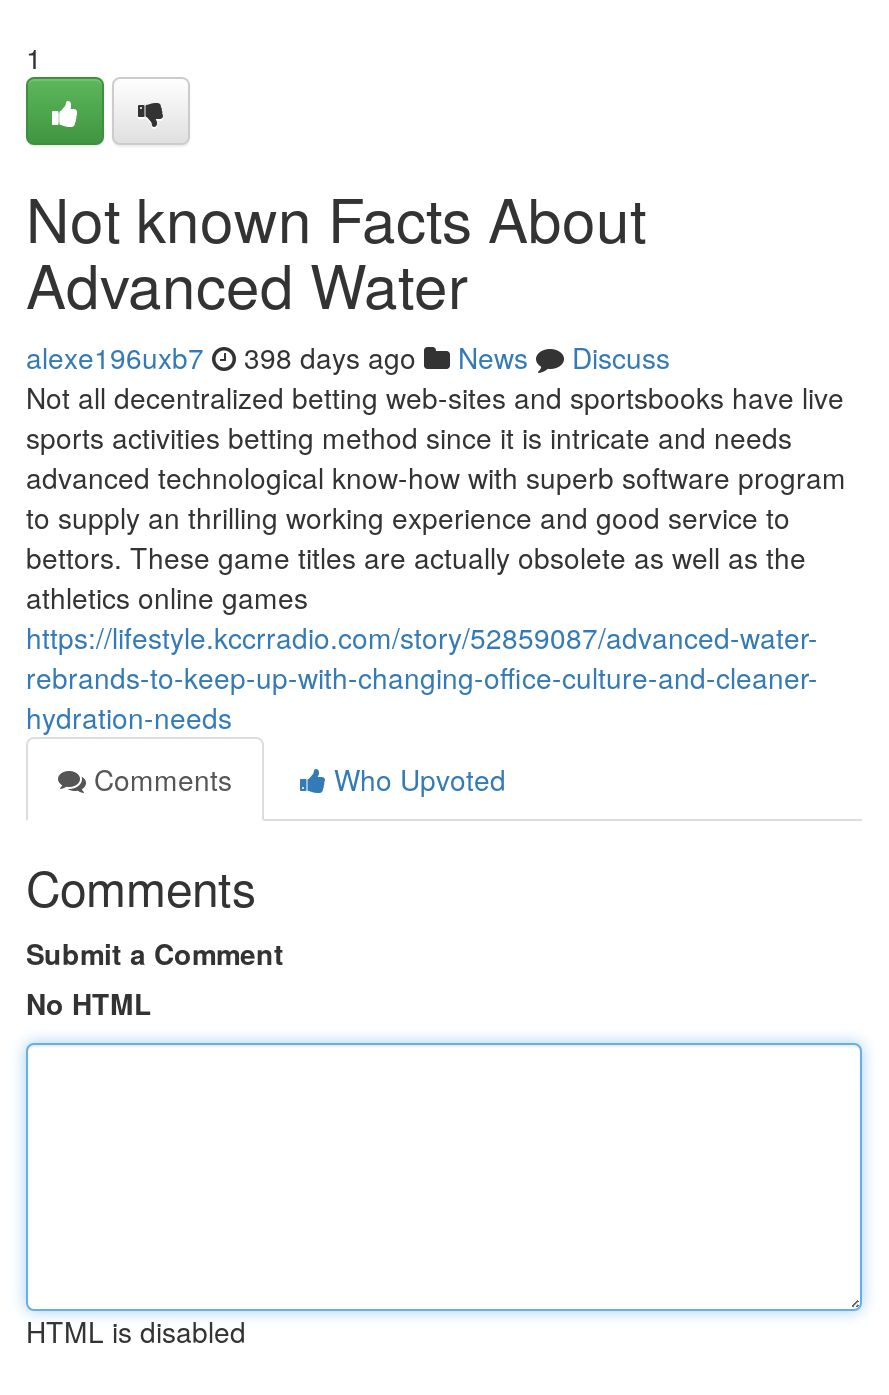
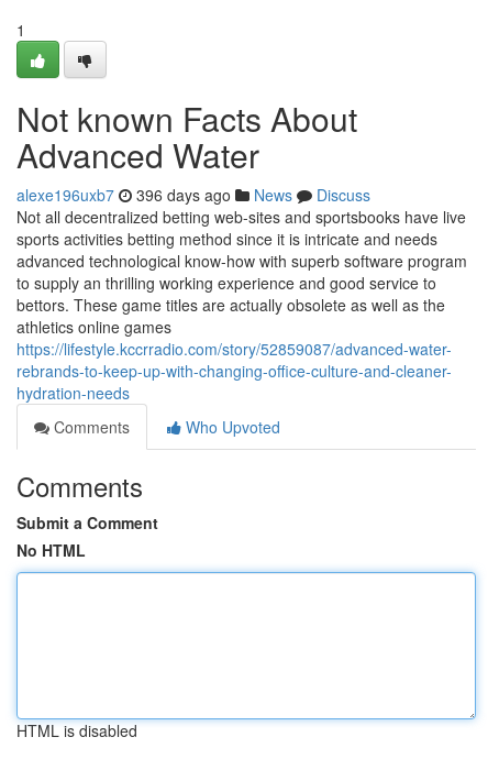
[26,337,670,377] alexe196uxb7 398 days ago News Discuss -> [16,184,370,206] alexe196uxb7 396 days ago News Discuss

